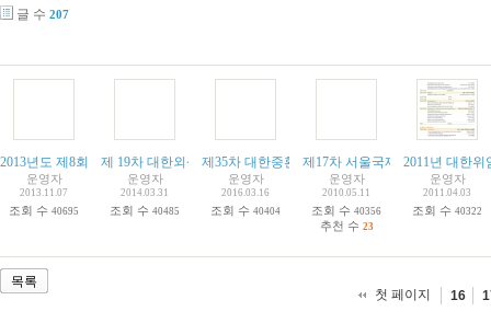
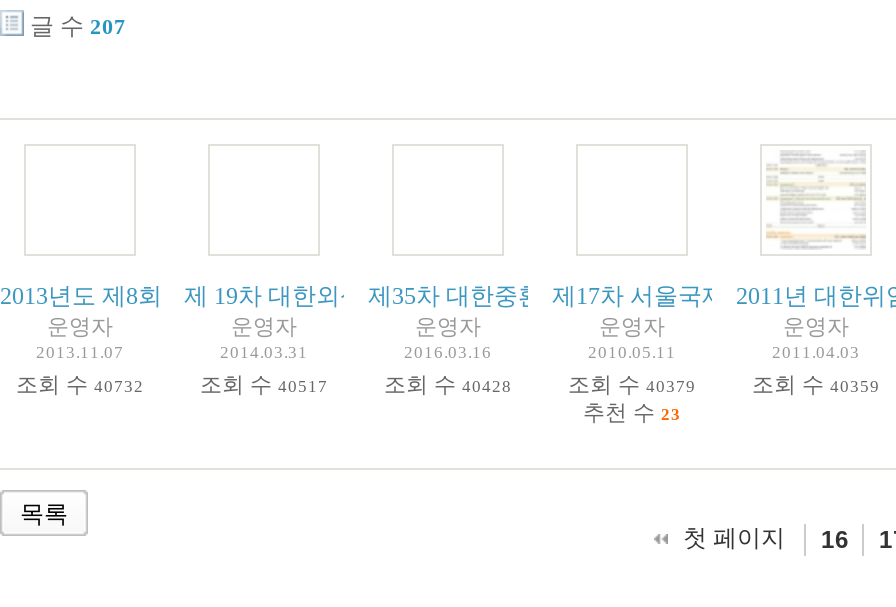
[9,203,79,216] 조회 수 40695 -> [16,371,144,395] 조회 수 40732
[110,203,180,216] 조회 수 40485 -> [200,371,328,395] 조회 수 40517
[210,203,281,216] 조회 수 40404 -> [384,371,512,395] 조회 수 40428
[311,203,381,216] 조회 수 40356 -> [568,371,696,395] 조회 수 40379
[412,203,482,216] 조회 수 40322 -> [752,371,880,395] 조회 수 40359

